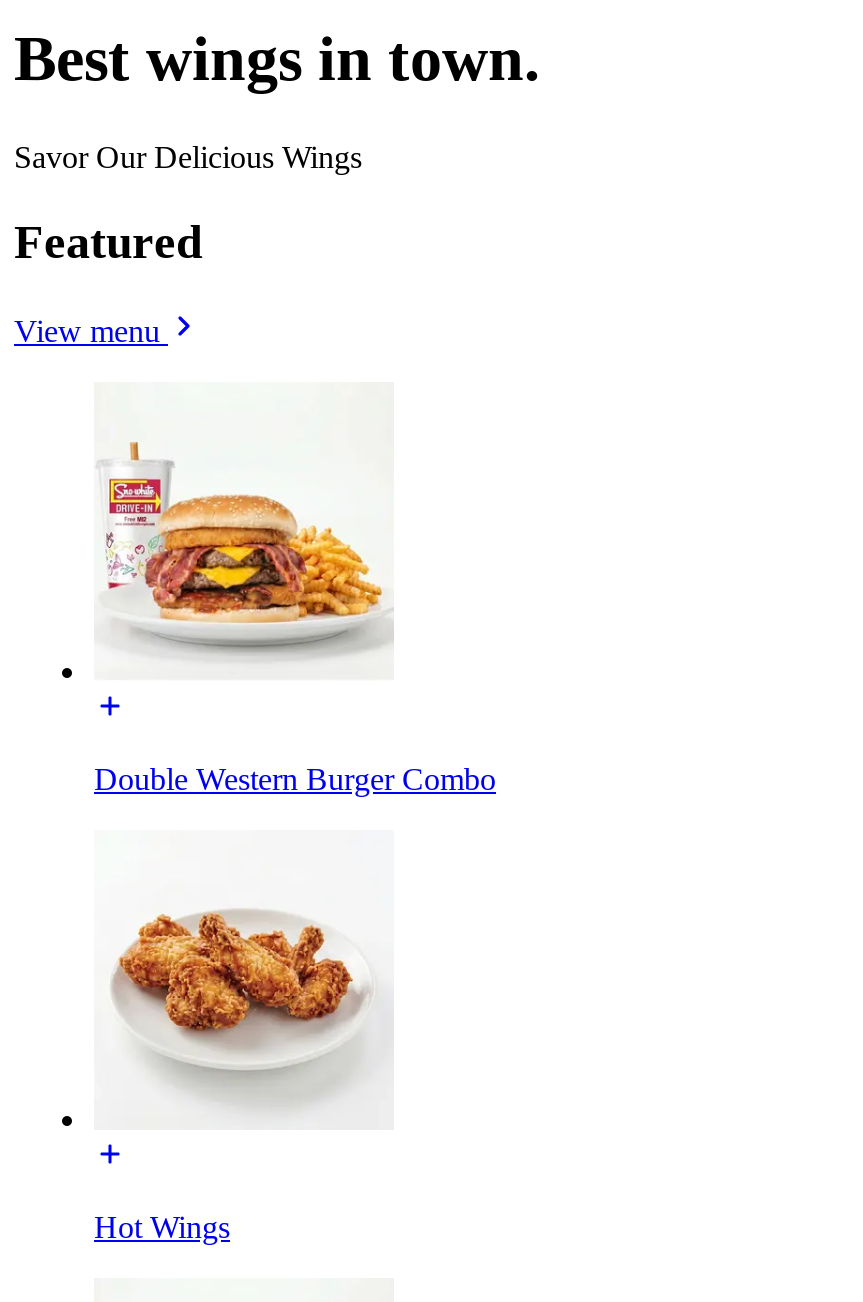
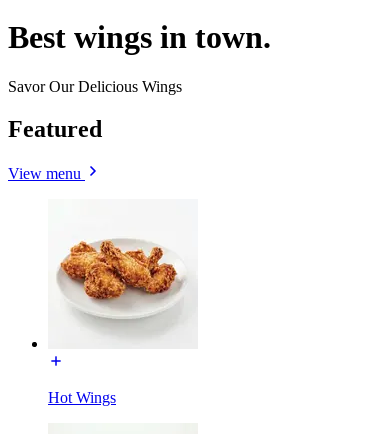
[102,440,390,652] [image] -> none
[94,761,496,795] Double Western Burger Combo -> none

